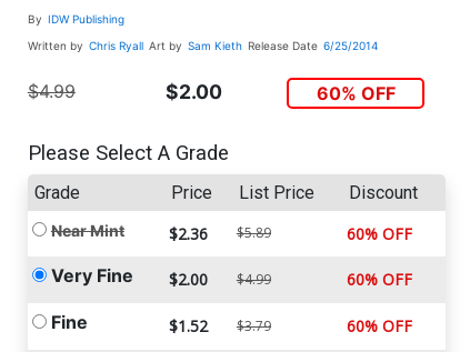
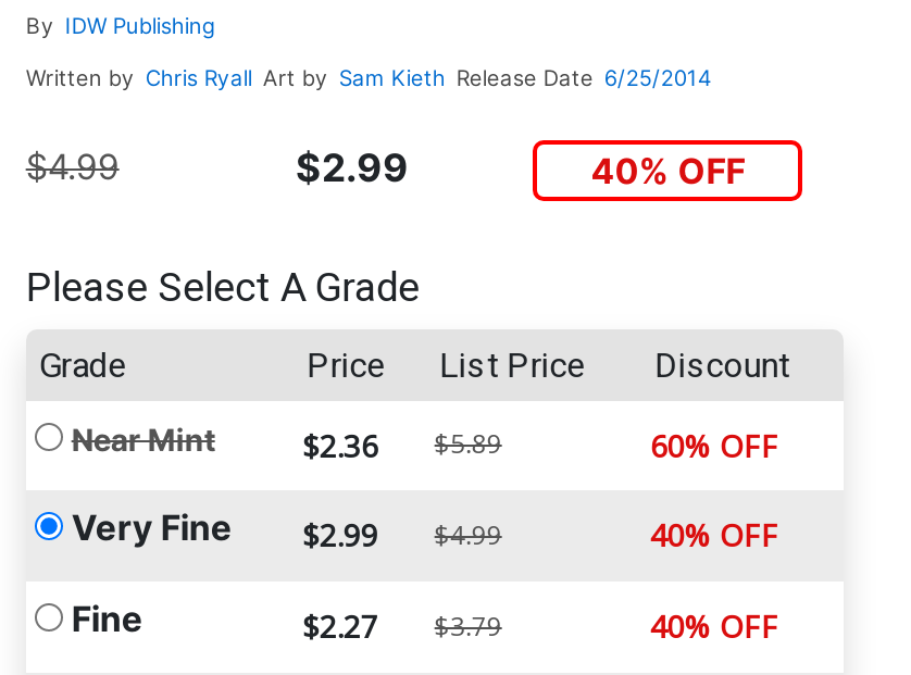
[166,80,222,103] $2.00 -> [296,144,409,190] $2.99
[316,82,395,104] 60% OFF -> [591,148,745,192] 40% OFF
[51,264,271,290] Very Fine $2.00 $4.99 -> [71,505,502,555] Very Fine $2.99 $4.99
[346,269,412,290] 60% OFF -> [650,514,778,555] 40% OFF
[169,315,271,336] $1.52 $3.79 -> [302,605,502,647] $2.27 $3.79
[346,315,412,336] 60% OFF -> [650,605,778,647] 40% OFF

